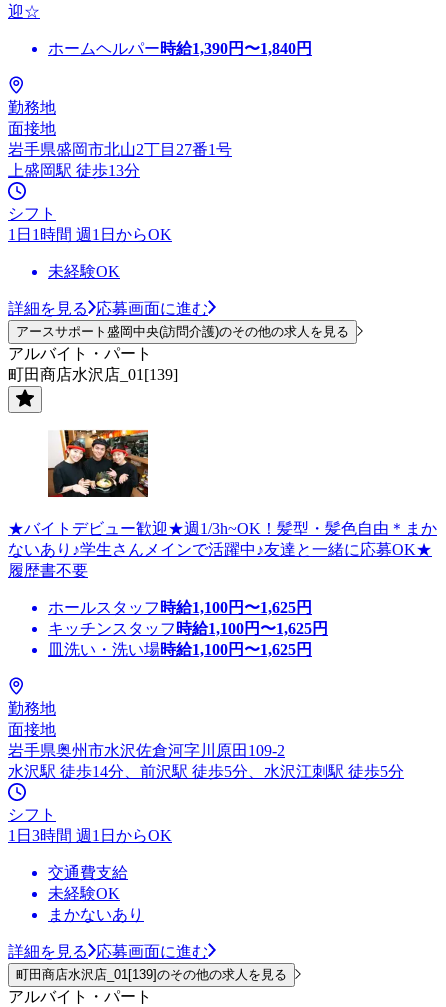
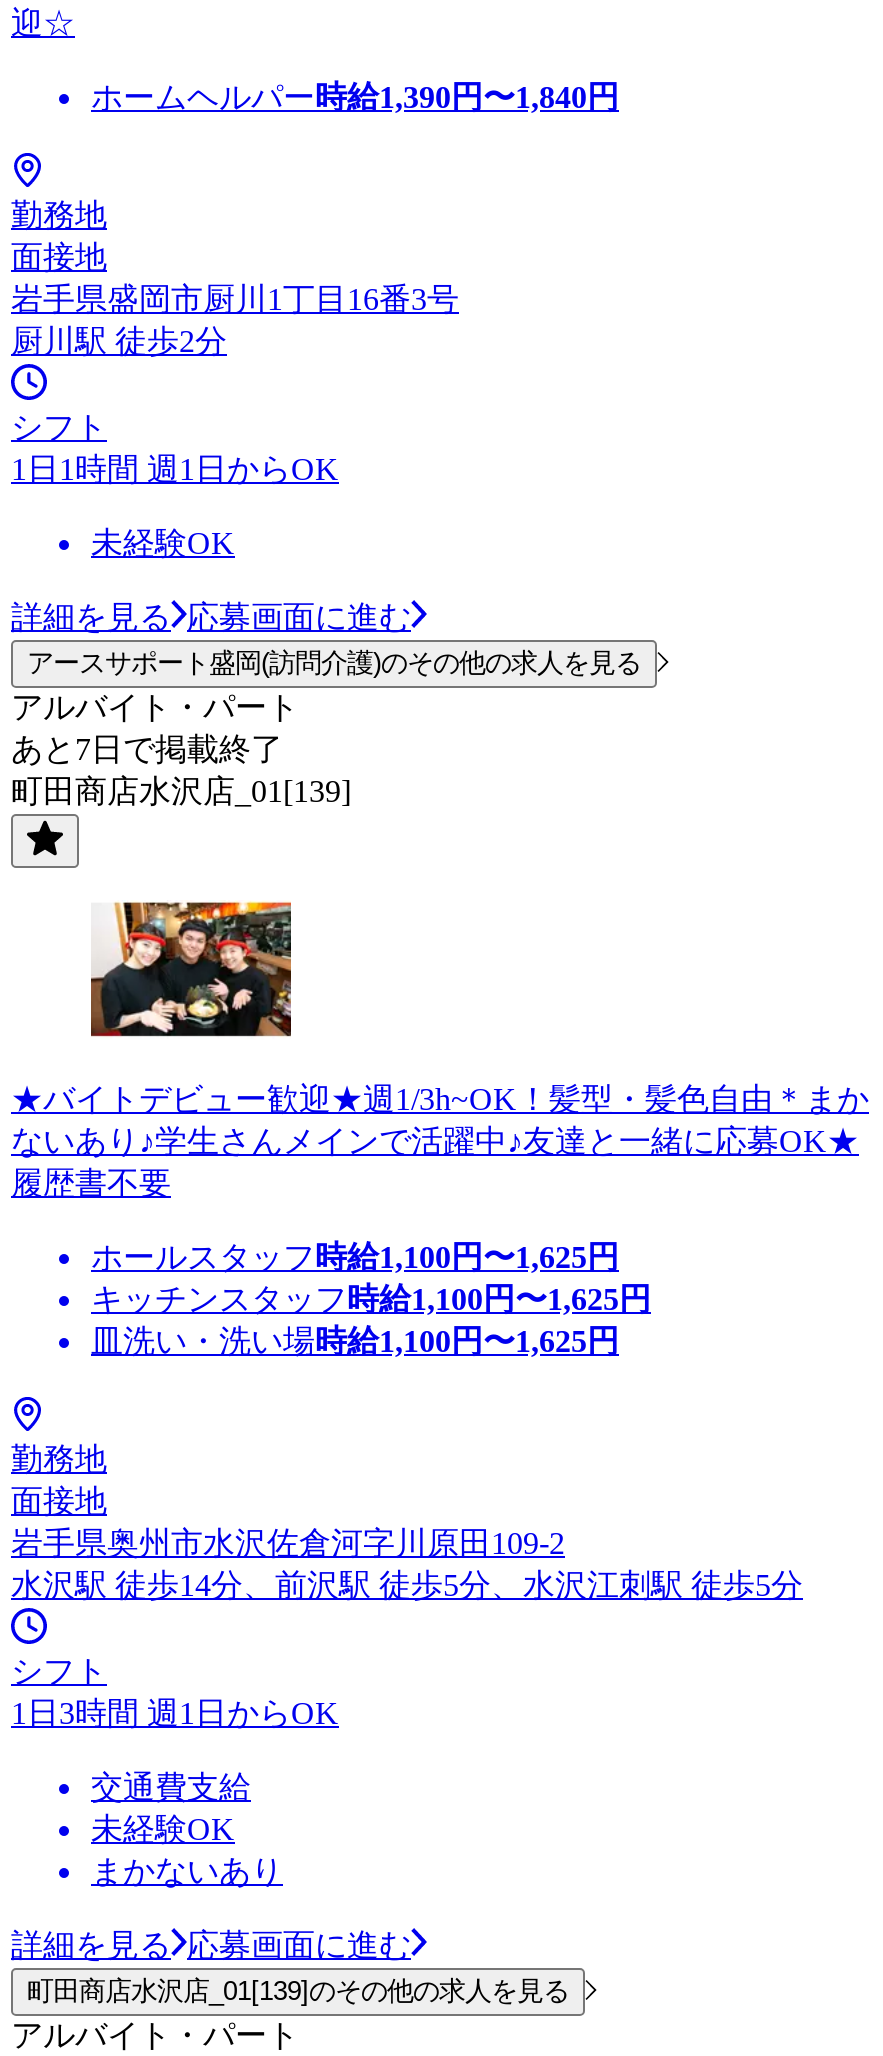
[8,141,232,179] 岩手県盛岡市北山2丁目27番1号 | 上盛岡駅 徒歩13分 -> [11,282,459,358] 岩手県盛岡市厨川1丁目16番3号 | 厨川駅 徒歩2分
[16,324,349,339] アースサポート盛岡中央(訪問介護)のその他の求人を見る -> [27,648,641,678] アースサポート盛岡(訪問介護)のその他の求人を見る
none -> [11,732,283,766] あと7日で掲載終了

